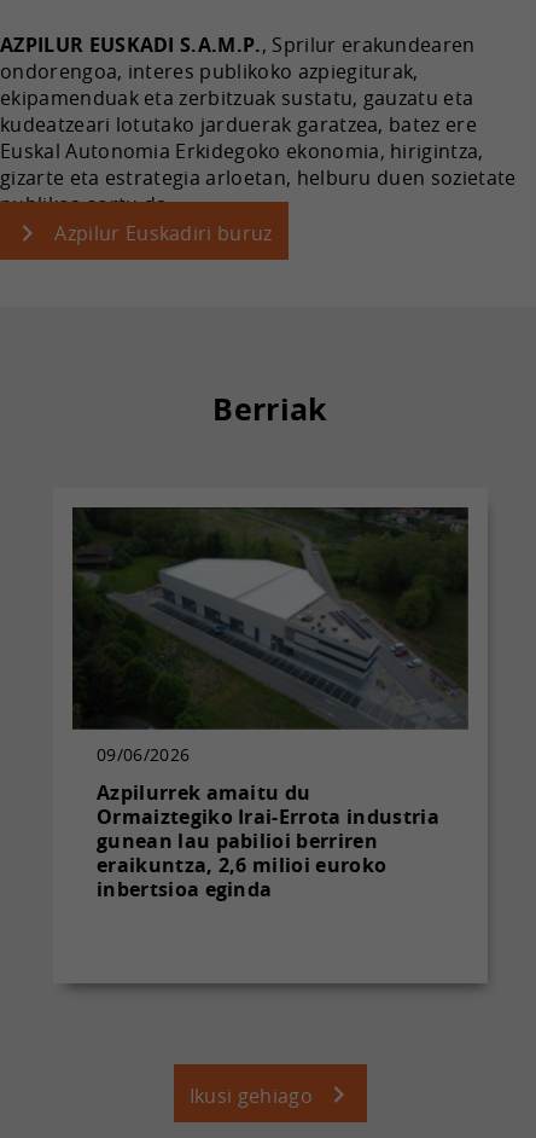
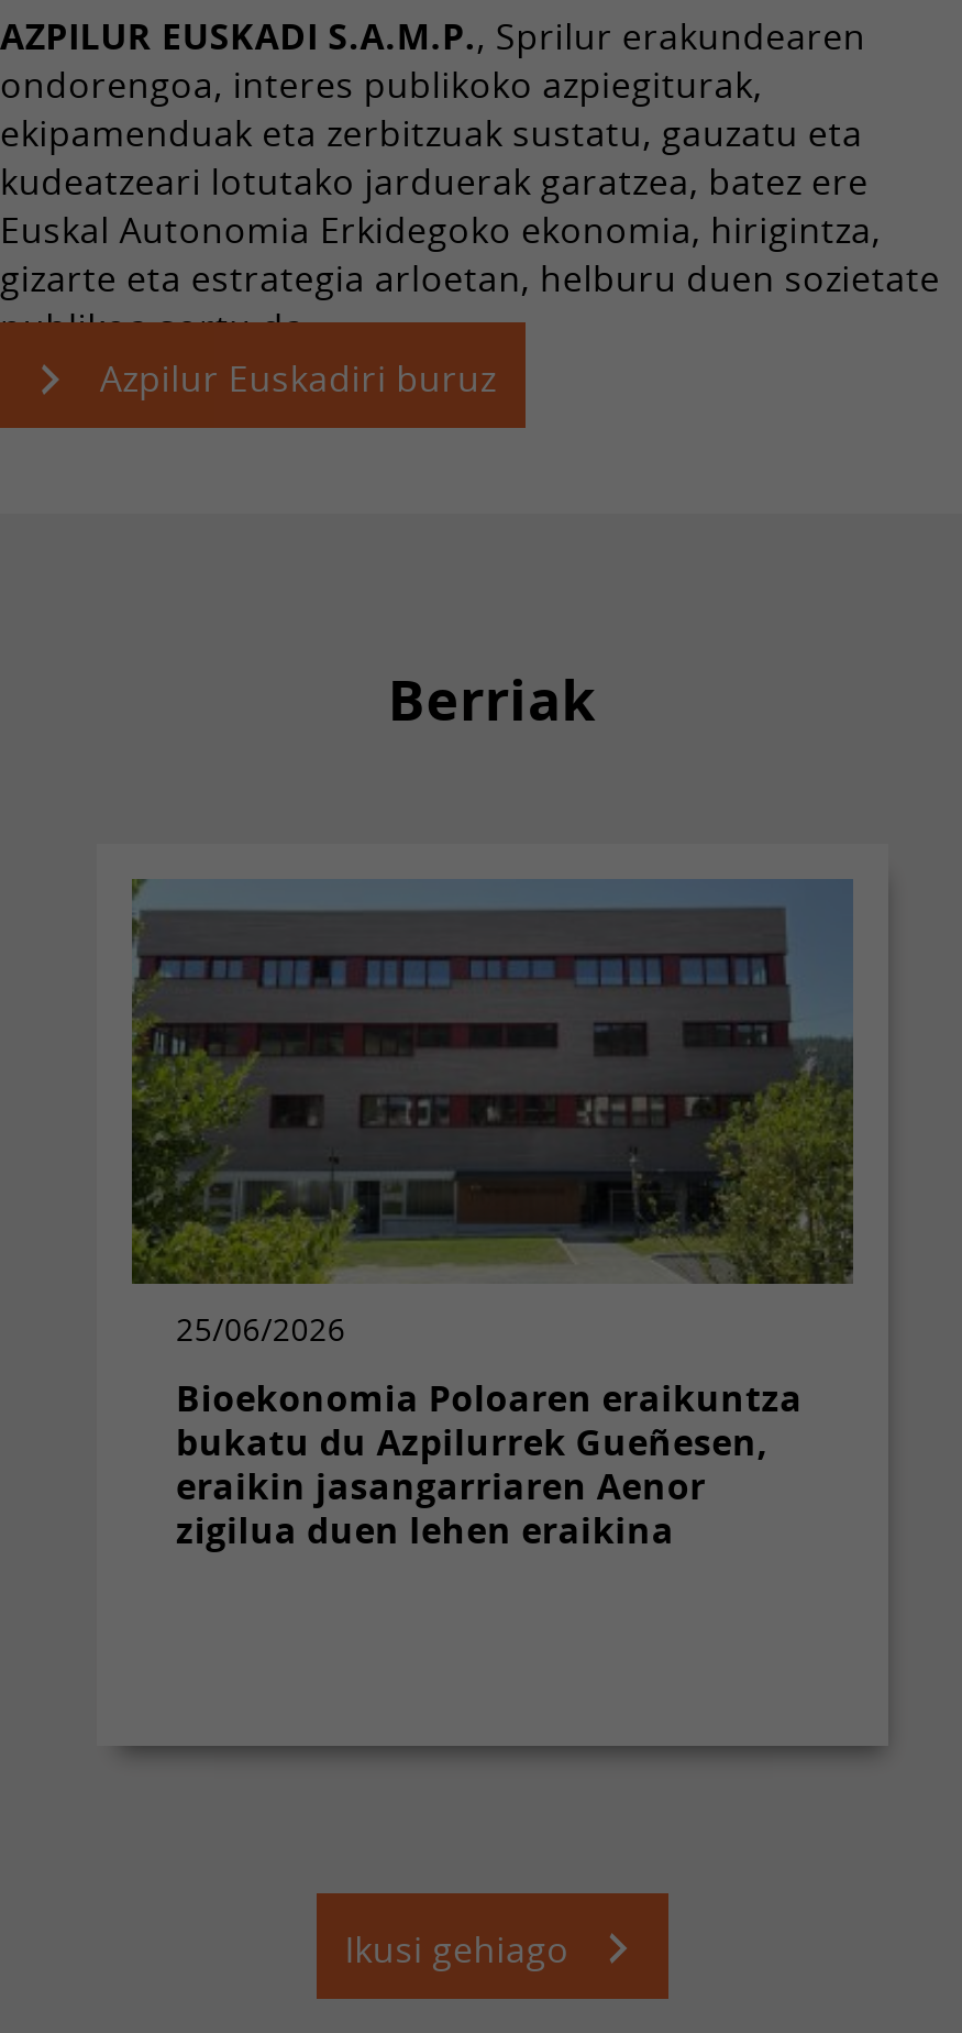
[71,506,470,767] [image] | 09/06/2026 -> [130,877,853,1351] [image] | 25/06/2026
[97,780,439,903] Azpilurrek amaitu du | Ormaiztegiko Irai-Errota industria | gunean lau pabilioi berriren | eraikuntza, 2,6 milioi euroko | inbertsioa eginda -> [176,1375,802,1556] Bioekonomia Poloaren eraikuntza | bukatu du Azpilurrek Gueñesen, | eraikin jasangarriaren Aenor | zigilua duen lehen eraikina

